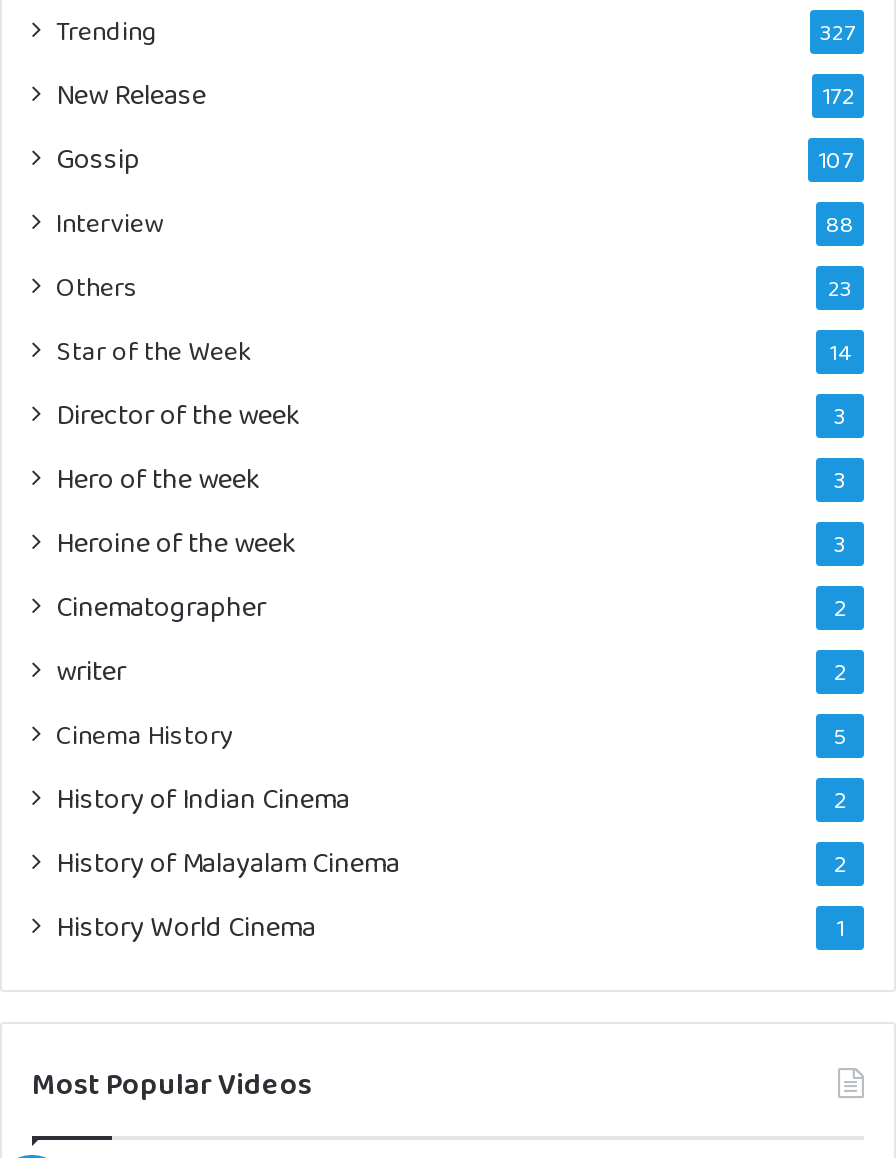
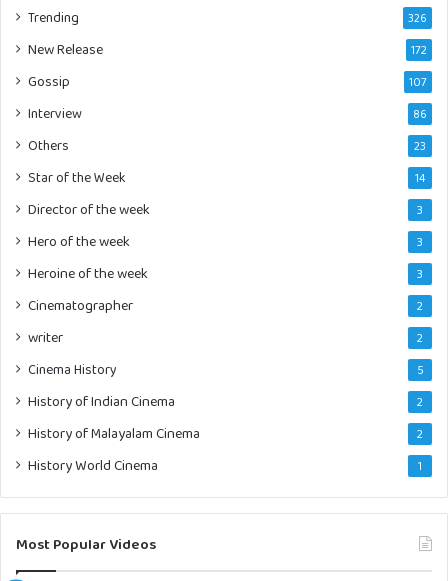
[820,14,854,50] 327 -> [408,9,427,27] 326
[826,206,854,242] 88 -> [413,105,427,123] 86

